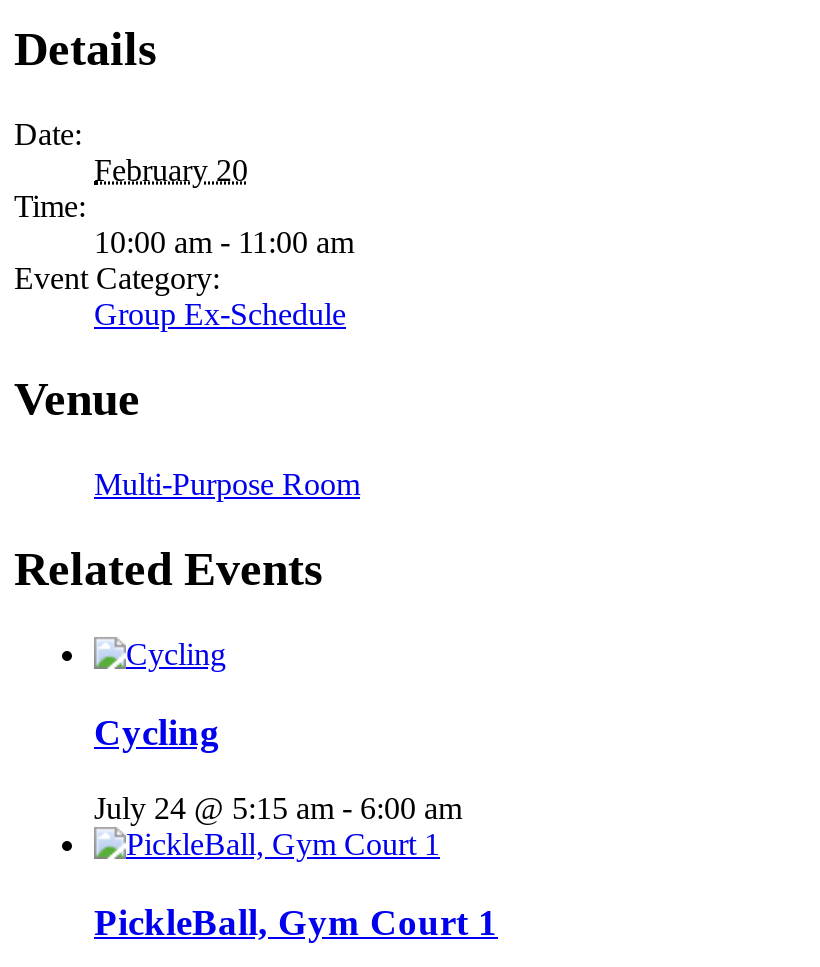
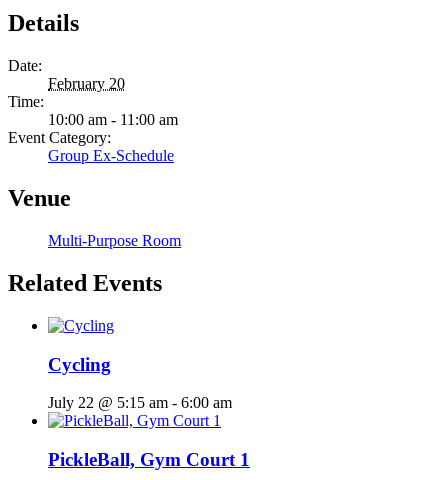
[94,792,462,826] July 24 @ 5:15 am - 6:00 am -> [48,394,232,411] July 22 @ 5:15 am - 6:00 am

